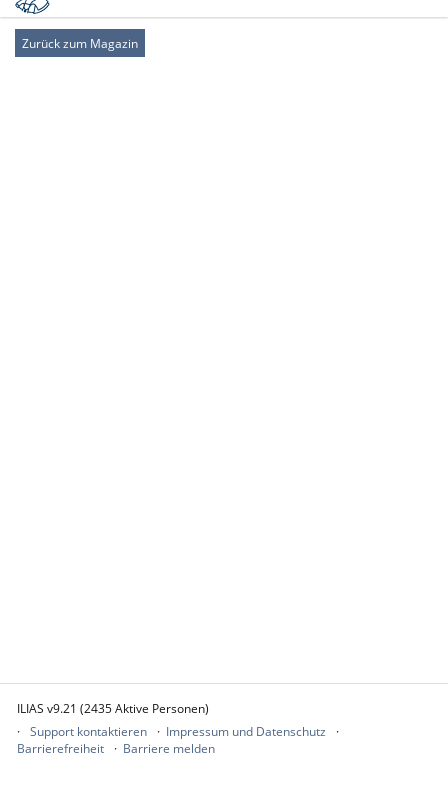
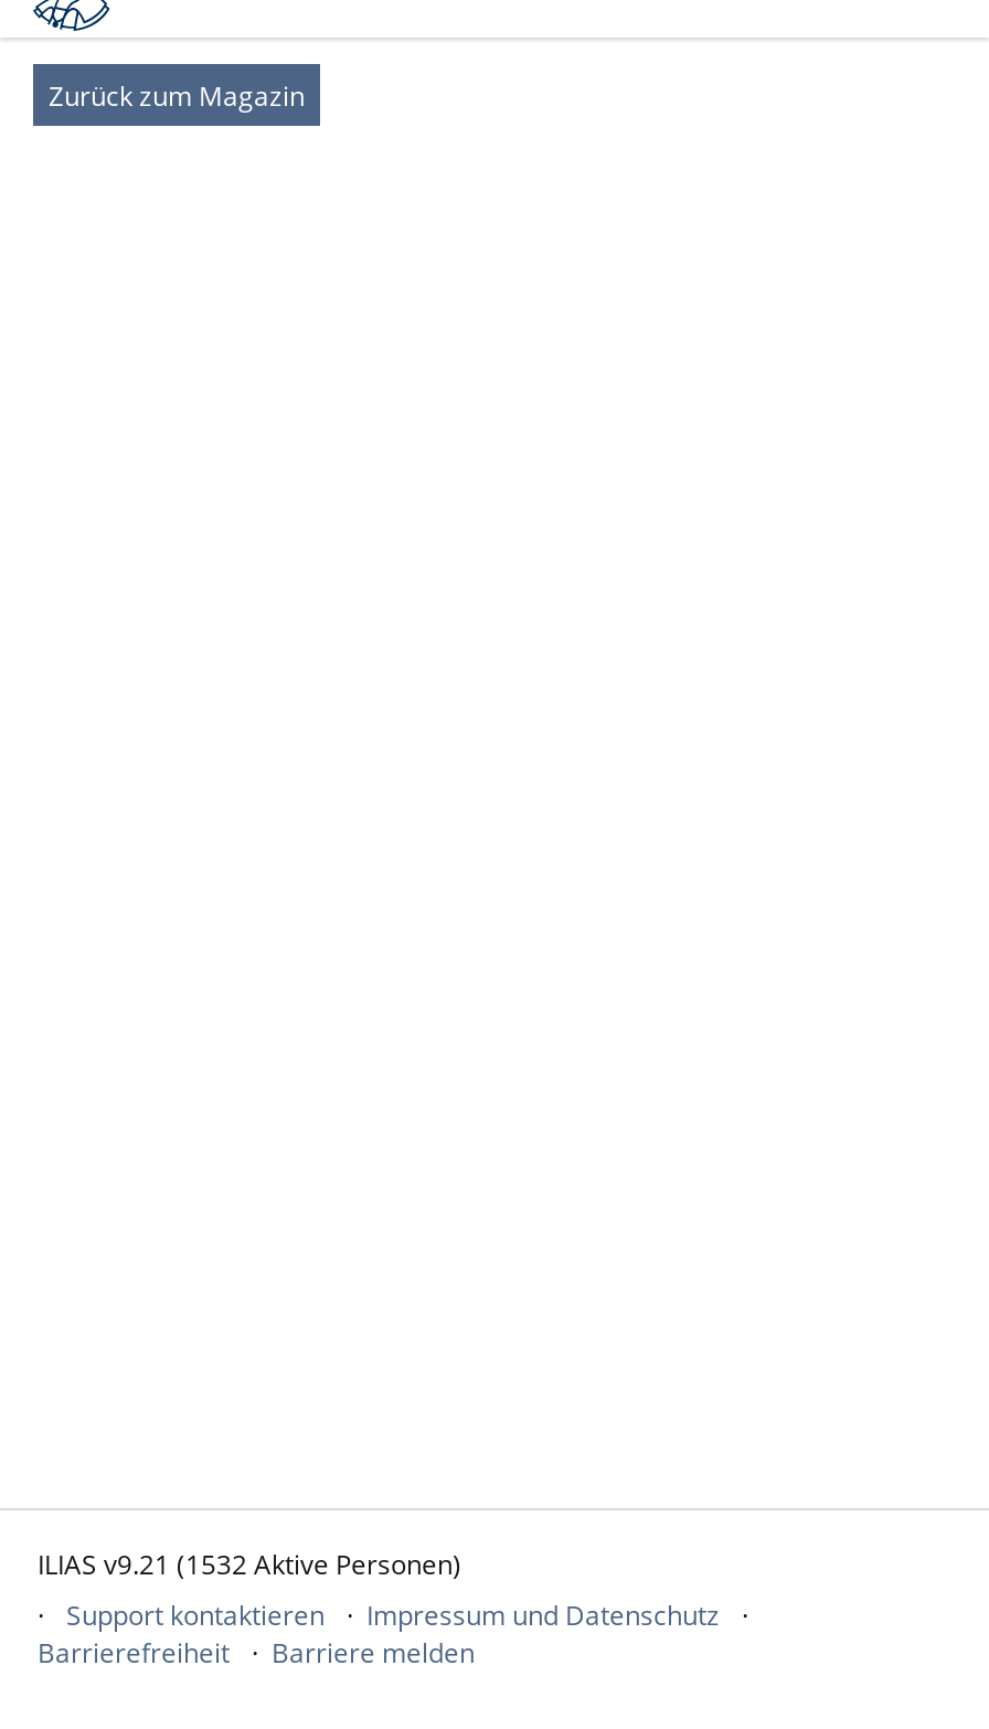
[17,700,209,717] ILIAS v9.21 (2435 Aktive Personen) -> [38,1546,461,1583] ILIAS v9.21 (1532 Aktive Personen)

